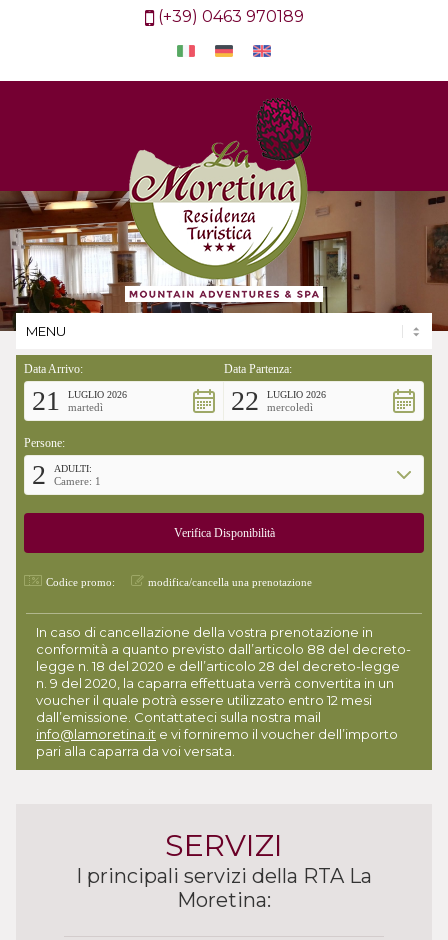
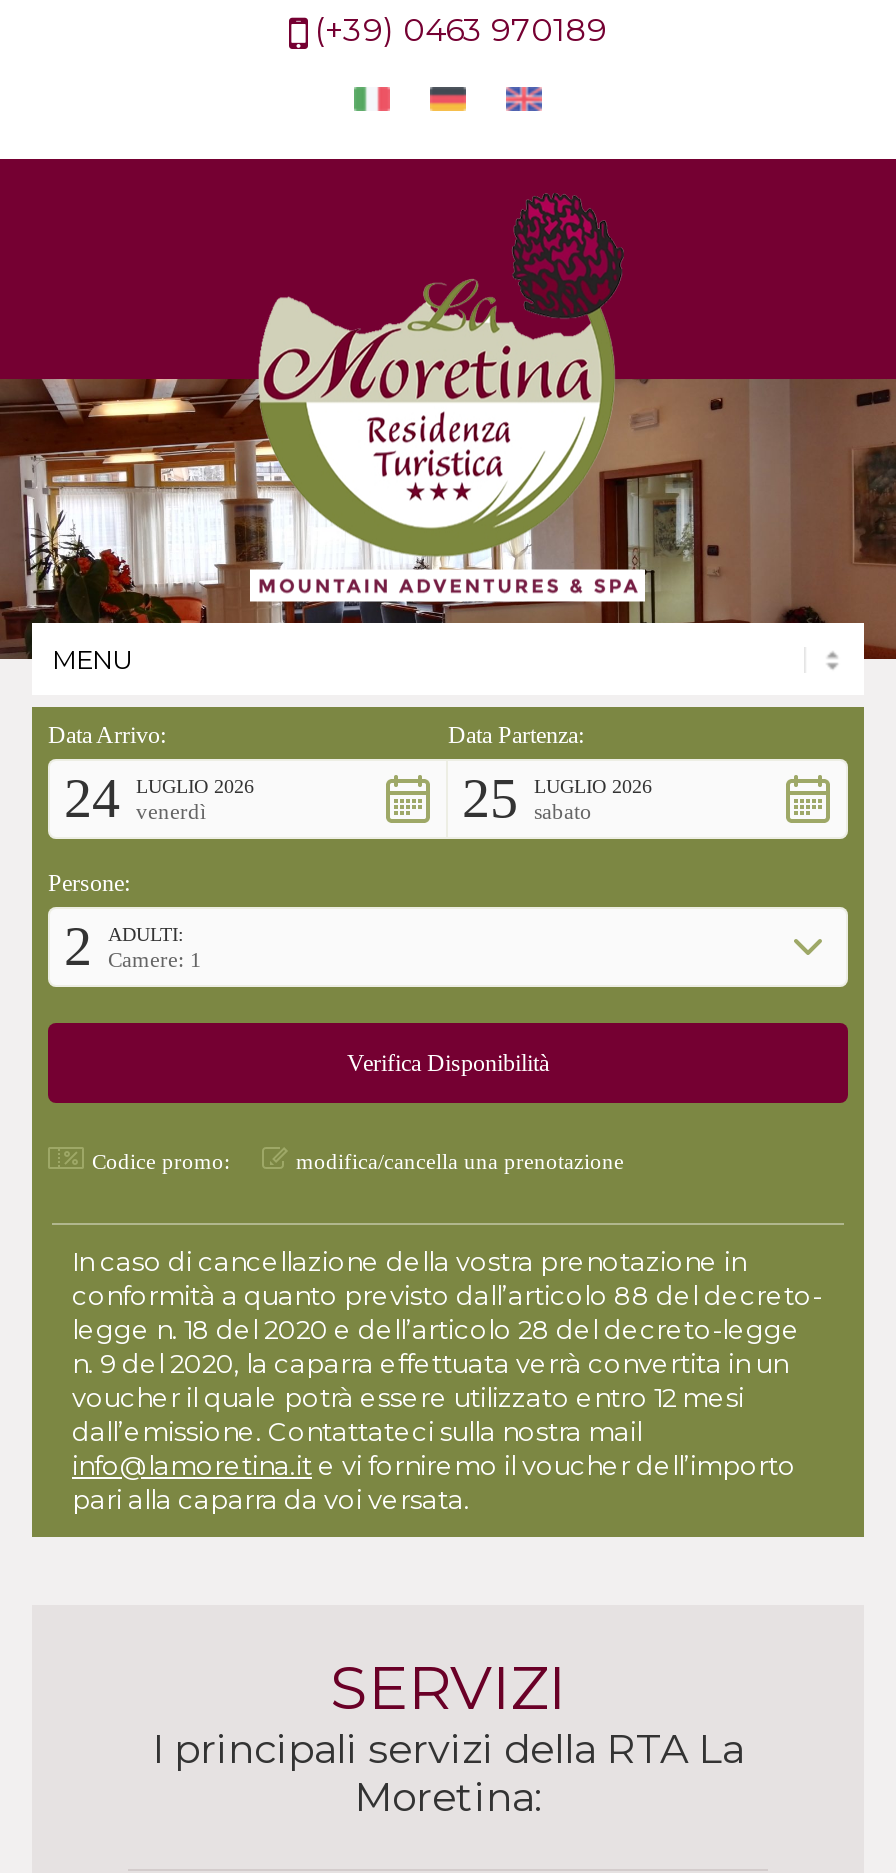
[32,385,60,416] 21 -> [64,767,120,829] 24
[231,385,259,416] 22 -> [462,767,518,829] 25
[68,401,103,413] martedì -> [136,799,206,823] venerdì
[267,401,313,413] mercoledì -> [534,799,592,823] sabato

